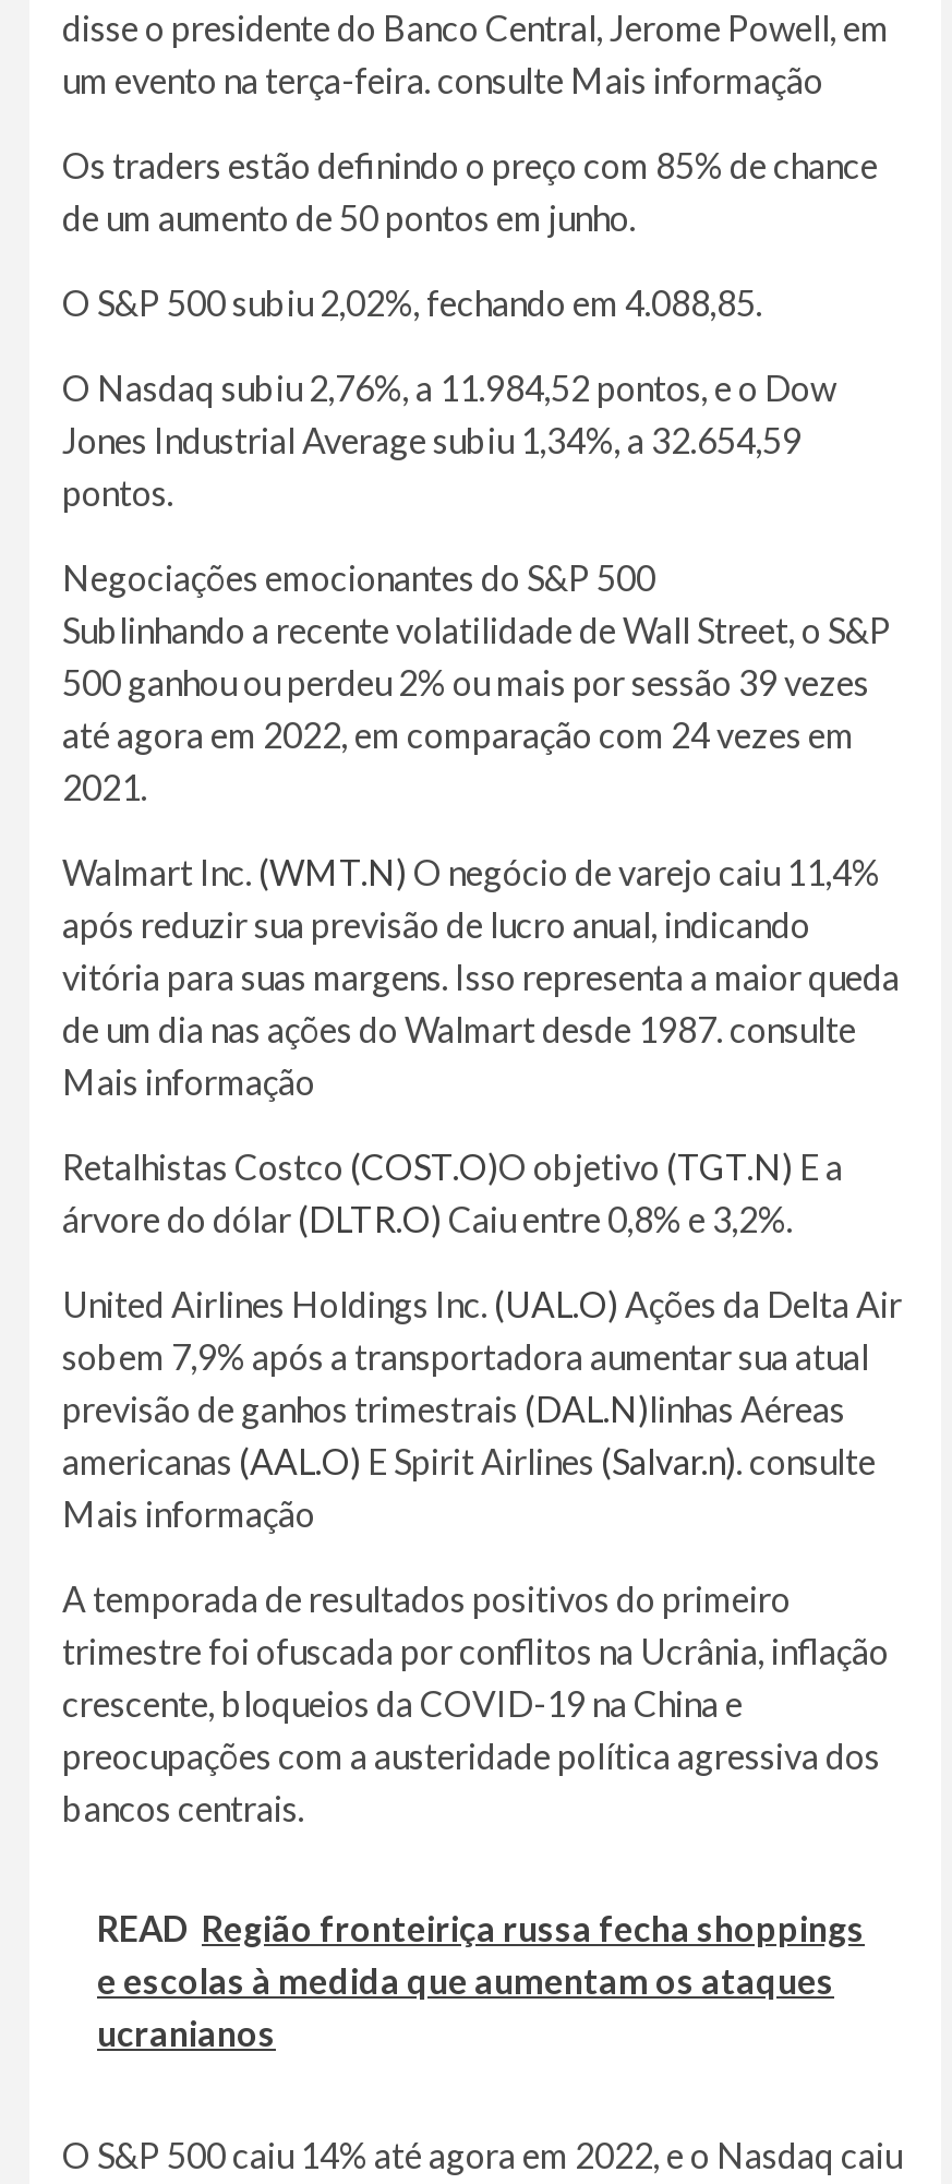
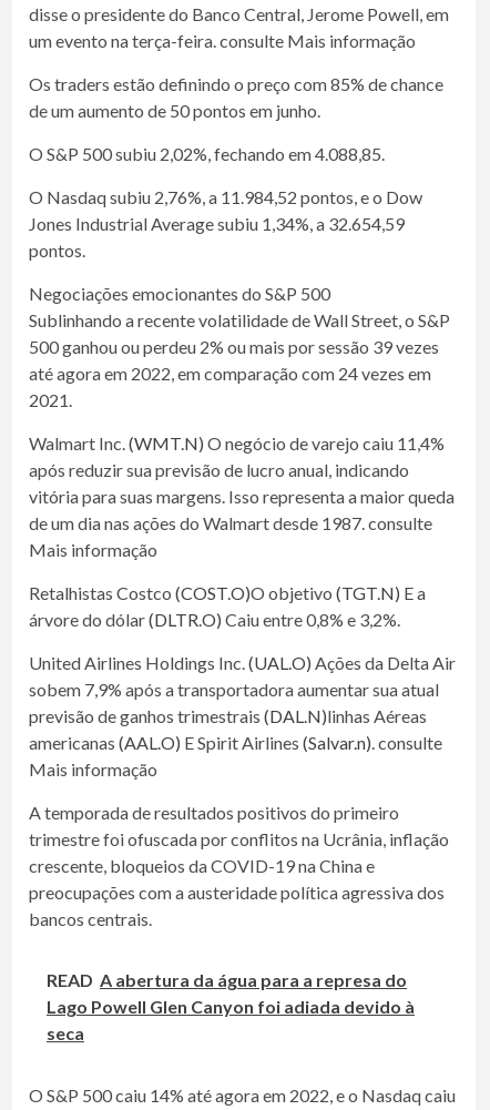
[97,1907,865,2053] READ Região fronteiriça russa fecha shoppings | e escolas à medida que aumentam os ataques | ucranianos -> [47,969,415,1043] READ A abertura da água para a represa do | Lago Powell Glen Canyon foi adiada devido à | seca

